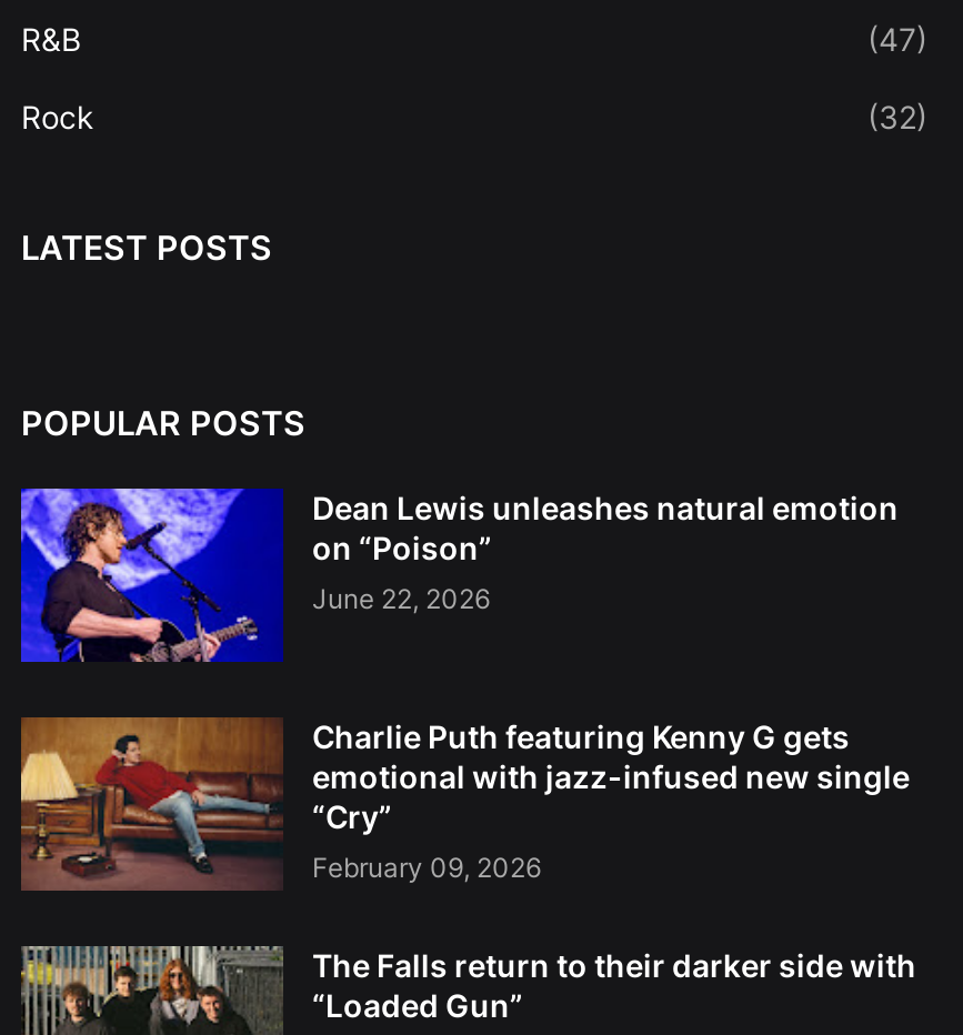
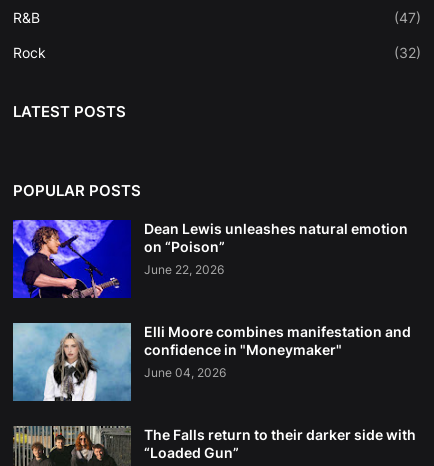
[19,715,910,893] [image] | Charlie Puth featuring Kenny G gets | emotional with jazz-infused new single | “Cry” | February 09, 2026 -> [12,322,411,402] [image] | Elli Moore combines manifestation and | confidence in "Moneymaker" | June 04, 2026

